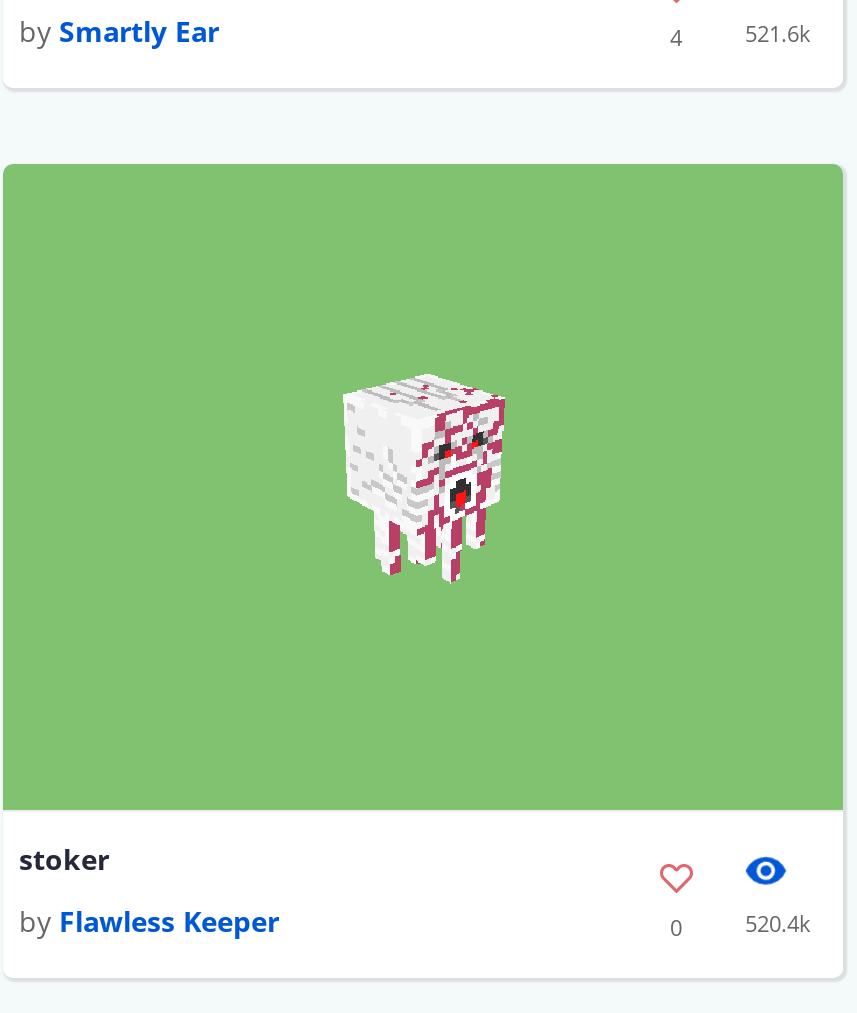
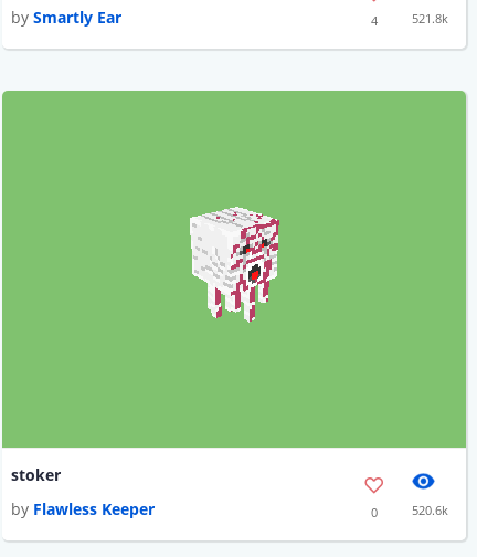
[745,19,811,49] 521.6k -> [412,10,448,27] 521.8k
[745,909,811,939] 520.4k -> [412,502,448,519] 520.6k

